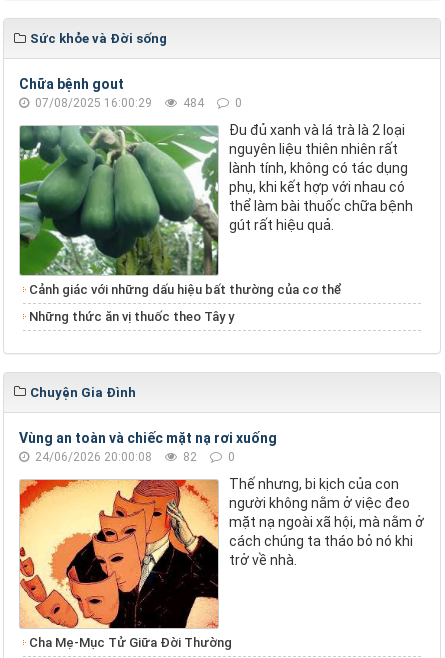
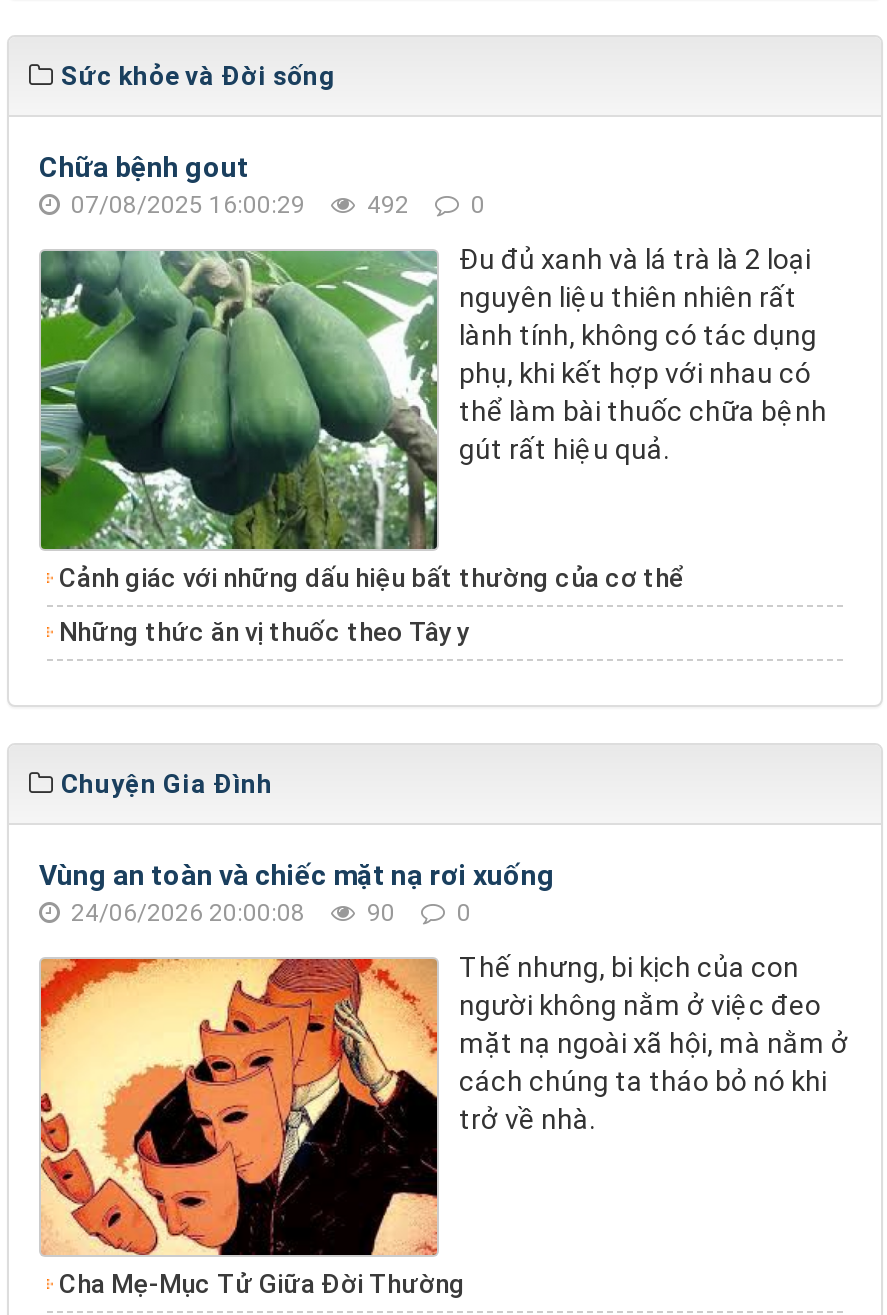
[32,96,242,110] 07/08/2025 16:00:29 484 0 -> [65,192,485,220] 07/08/2025 16:00:29 492 0
[32,449,235,463] 24/06/2026 20:00:08 82 0 -> [65,899,471,927] 24/06/2026 20:00:08 90 0

